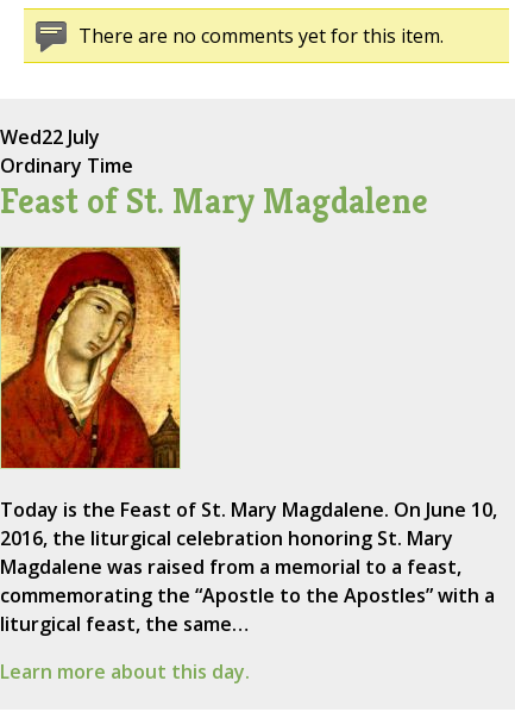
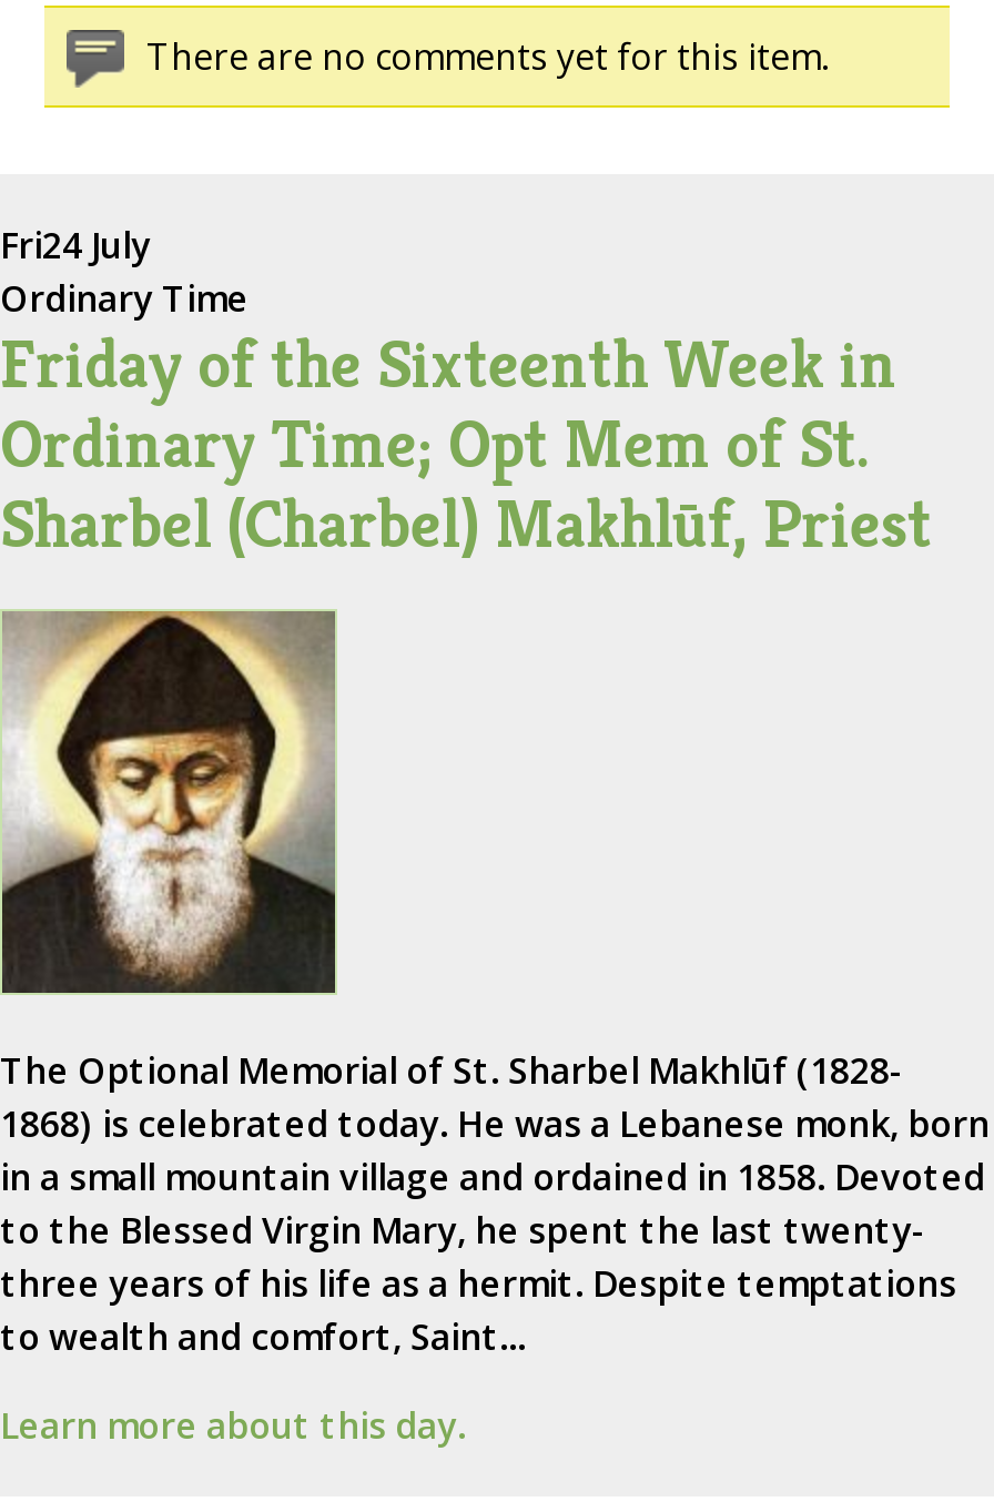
[0,124,100,150] Wed22 July -> [0,221,151,270] Fri24 July
[0,179,428,224] Feast of St. Mary Magdalene -> [0,323,932,567] Friday of the Sixteenth Week in | Ordinary Time; Opt Mem of St. | Sharbel (Charbel) Makhlūf, Priest
[4,319,181,460] [image] -> [7,609,337,900] [image]
[0,497,497,637] Today is the Feast of St. Mary Magdalene. On June 10, | 2016, the liturgical celebration honoring St. Mary | Magdalene was raised from a memorial to a feast, | commemorating the “Apostle to the Apostles” with a | liturgical feast, the same… -> [0,1047,990,1362] The Optional Memorial of St. Sharbel Makhlūf (1828- | 1868) is celebrated today. He was a Lebanese monk, born | in a small mountain village and ordained in 1858. Devoted | to the Blessed Virgin Mary, he spent the last twenty- | three years of his life as a hermit. Despite temptations | to wealth and comfort, Saint…

